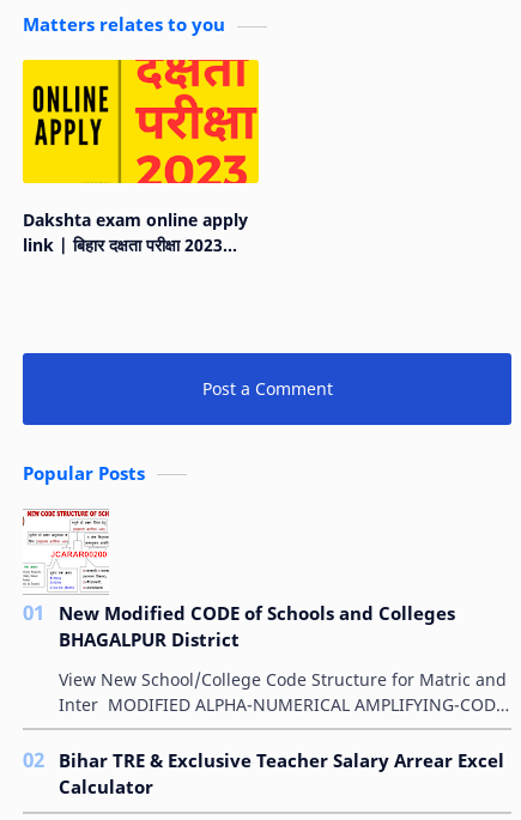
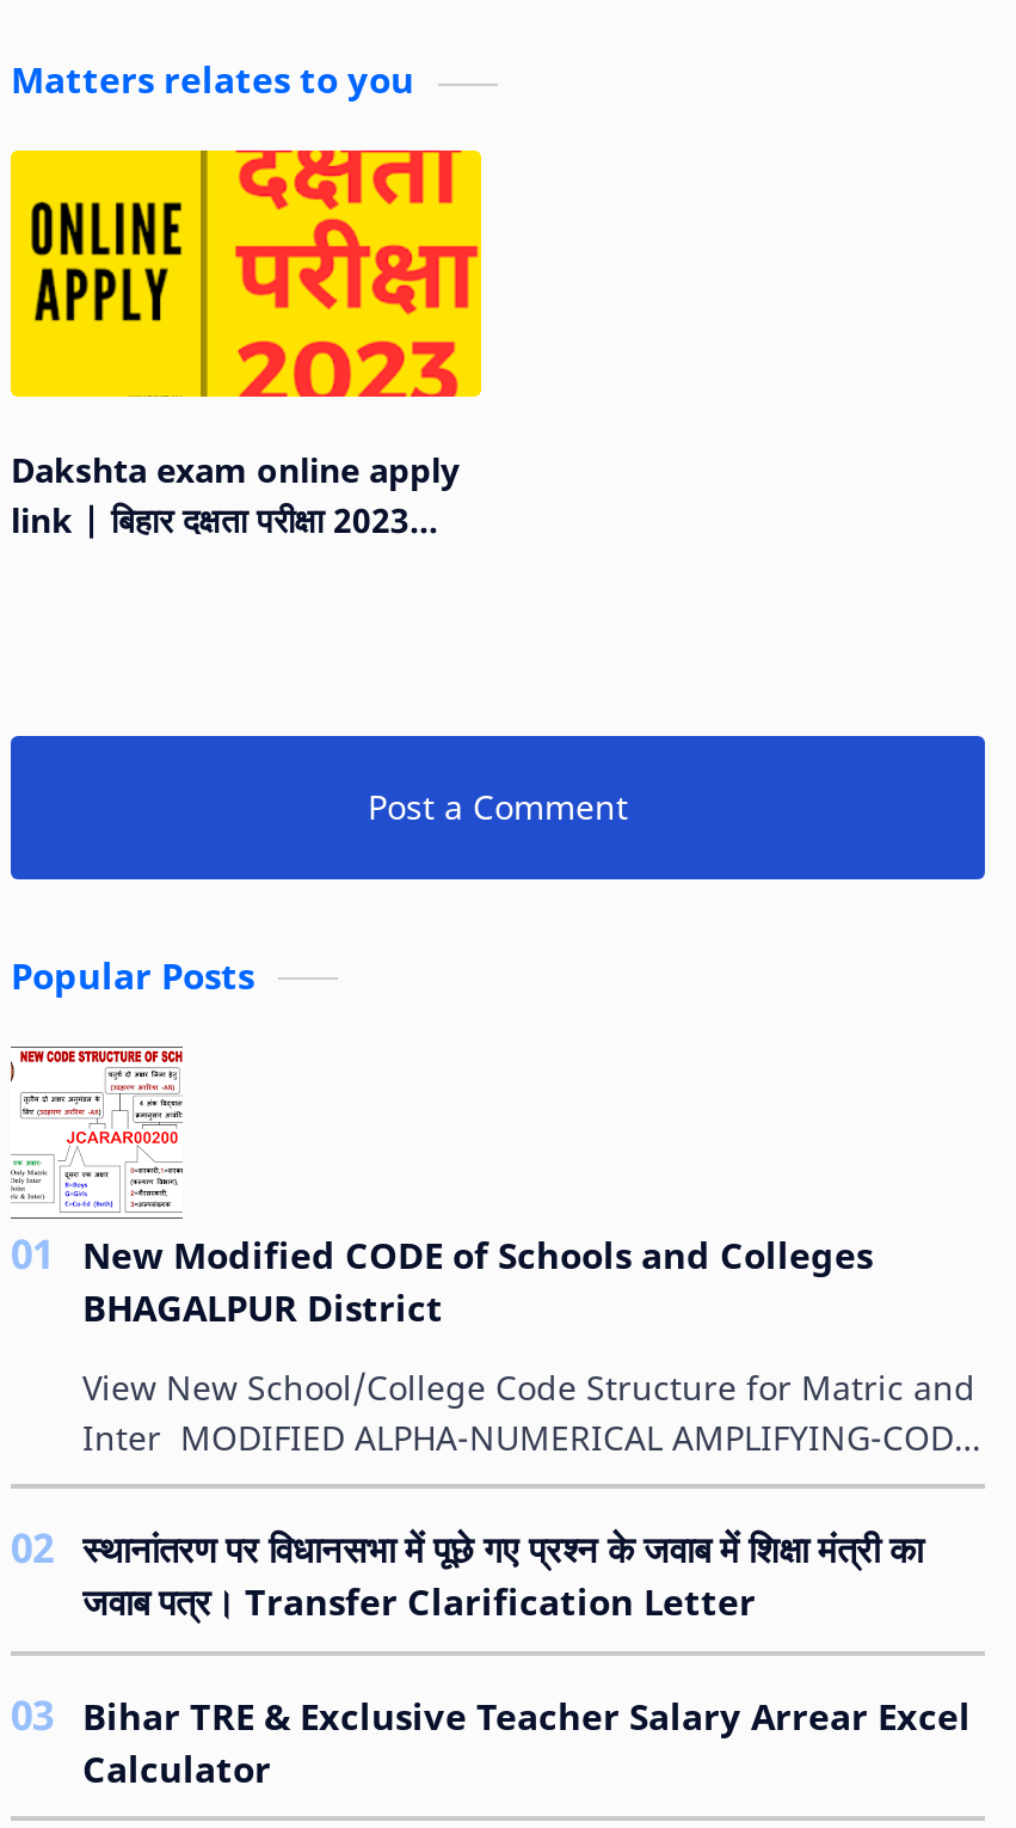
none -> [82,1525,923,1626] स्थानांतरण पर विधानसभा में पूछे गए प्रश्न के जवाब में शिक्षा मंत्री का | जवाब पत्र। Transfer Clarification Letter

